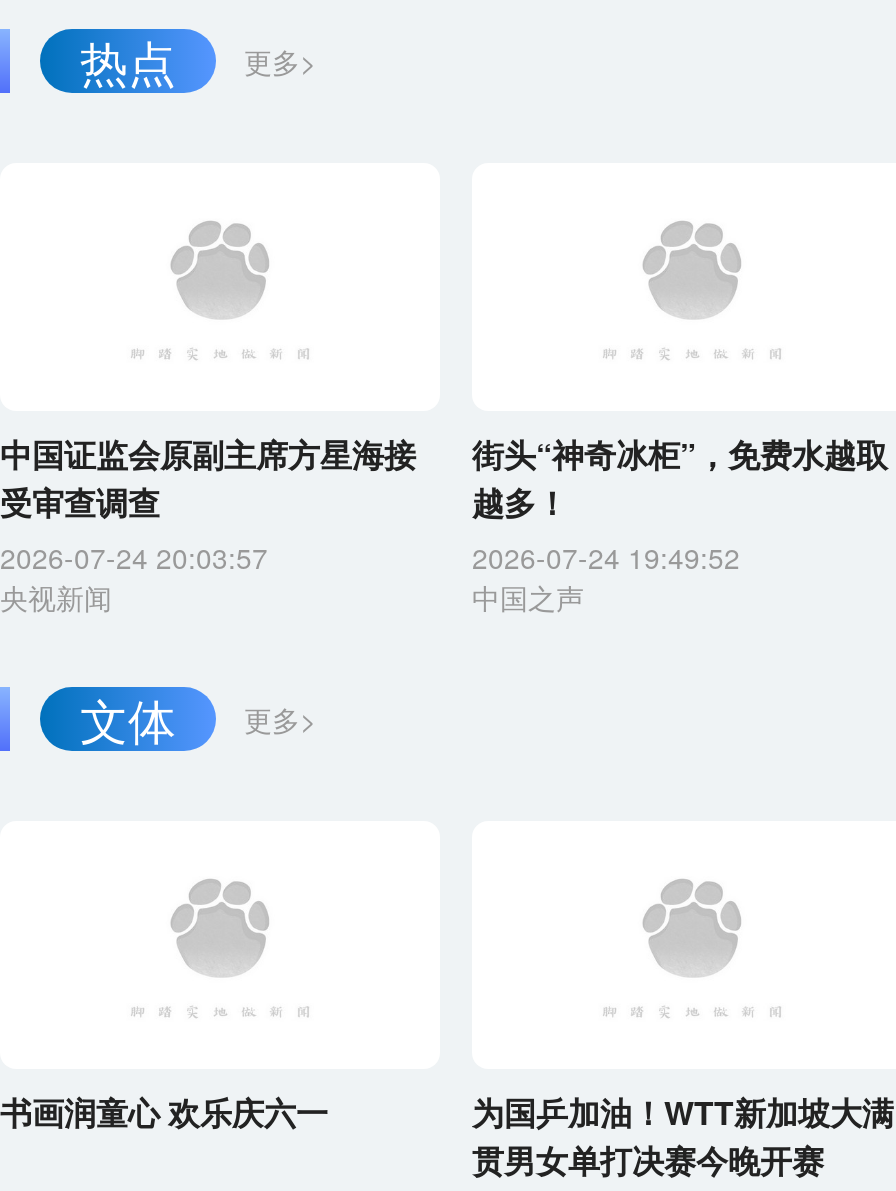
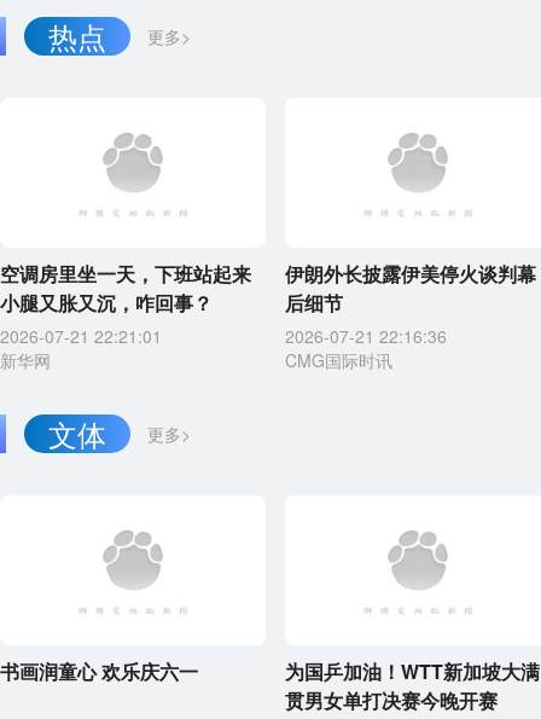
[0,431,416,617] 中国证监会原副主席方星海接 | 受审查调查 | 2026-07-24 20:03:57 | 央视新闻 -> [0,260,251,372] 空调房里坐一天，下班站起来 | 小腿又胀又沉，咋回事？ | 2026-07-21 22:21:01 | 新华网
[472,431,888,617] 街头“神奇冰柜”，免费水越取 | 越多！ | 2026-07-24 19:49:52 | 中国之声 -> [285,260,536,372] 伊朗外长披露伊美停火谈判幕 | 后细节 | 2026-07-21 22:16:36 | CMG国际时讯

